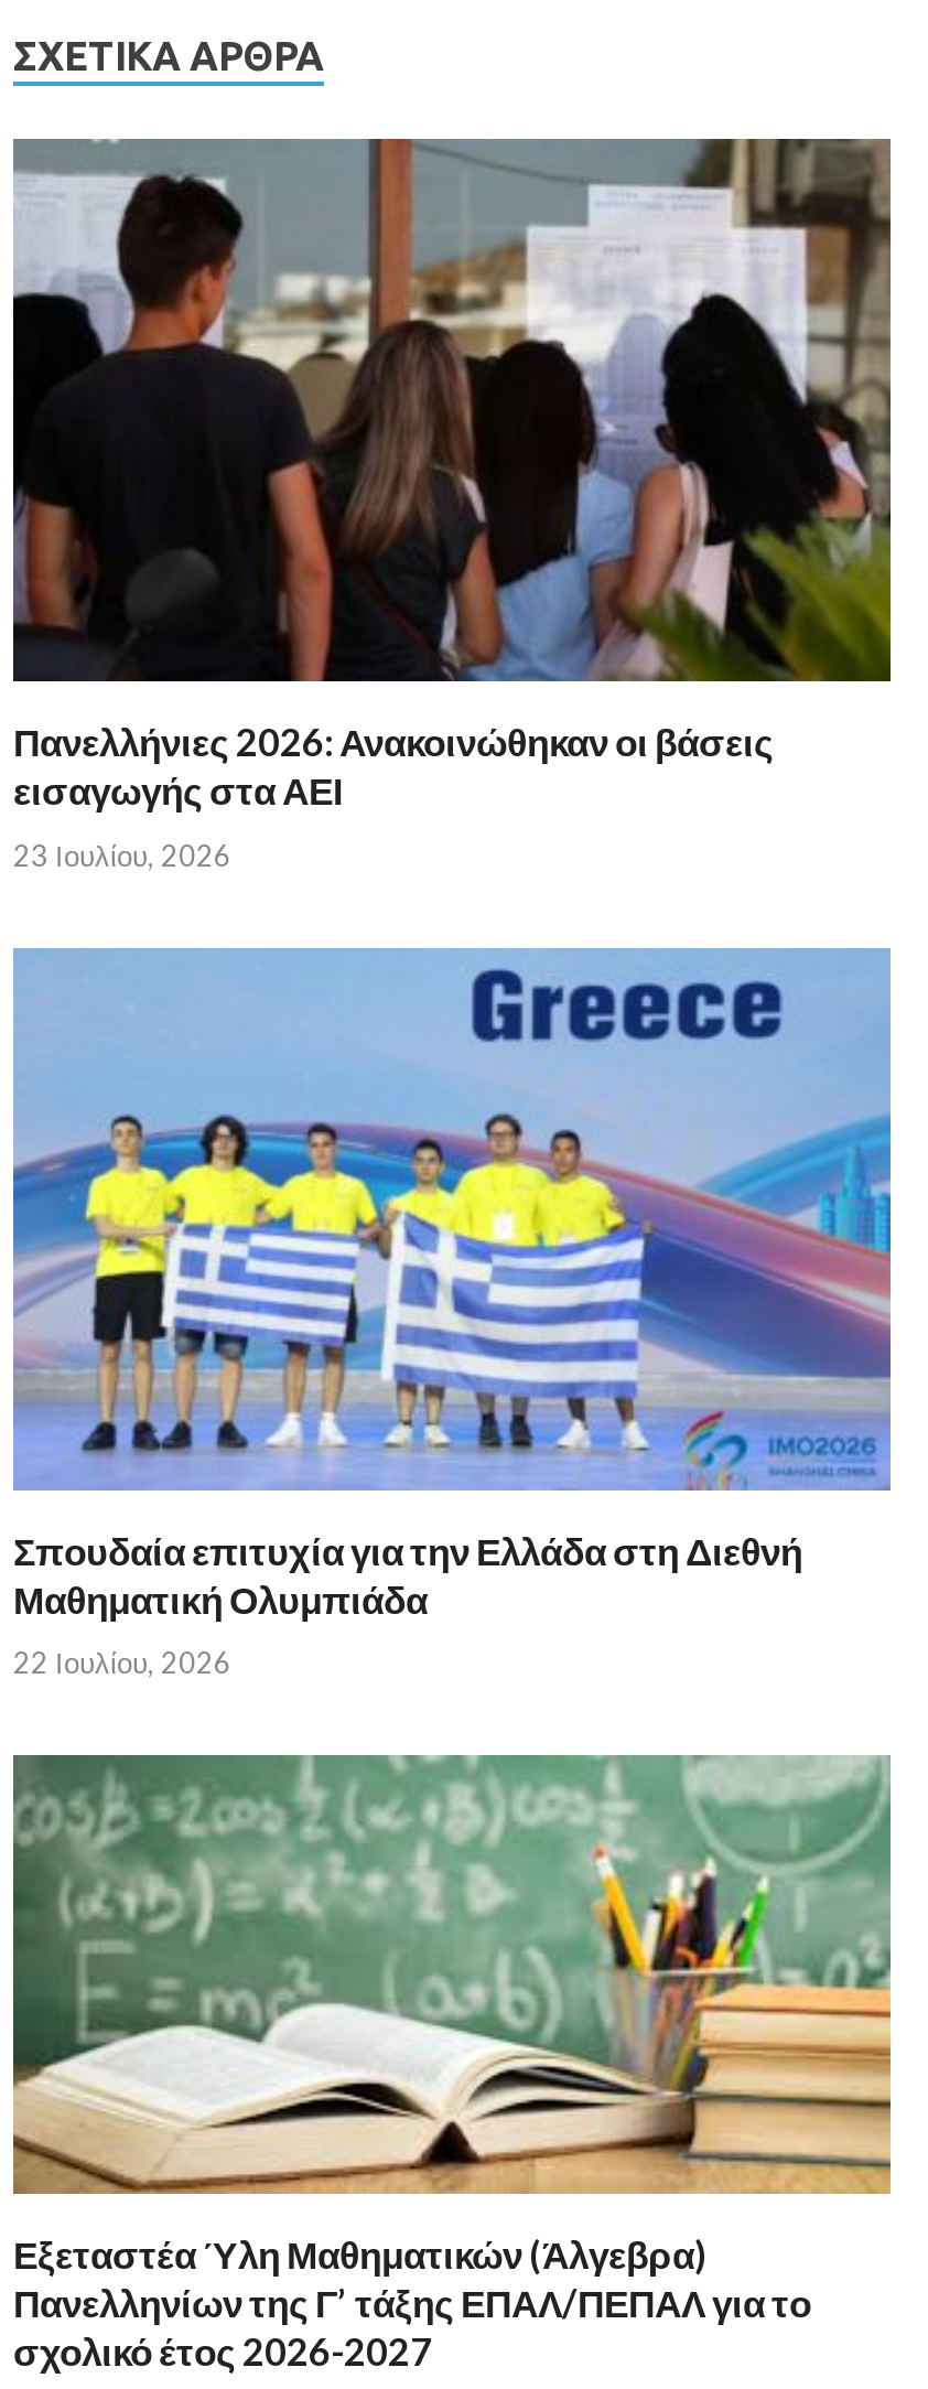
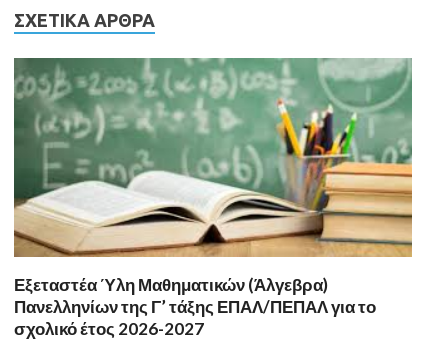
[11,137,893,872] [image] | Πανελλήνιες 2026: Ανακοινώθηκαν οι βάσεις | εισαγωγής στα ΑΕΙ | 23 Ιουλίου, 2026 -> none
[11,946,893,1681] [image] | Σπουδαία επιτυχία για την Ελλάδα στη Διεθνή | Μαθηματική Ολυμπιάδα | 22 Ιουλίου, 2026 -> none

